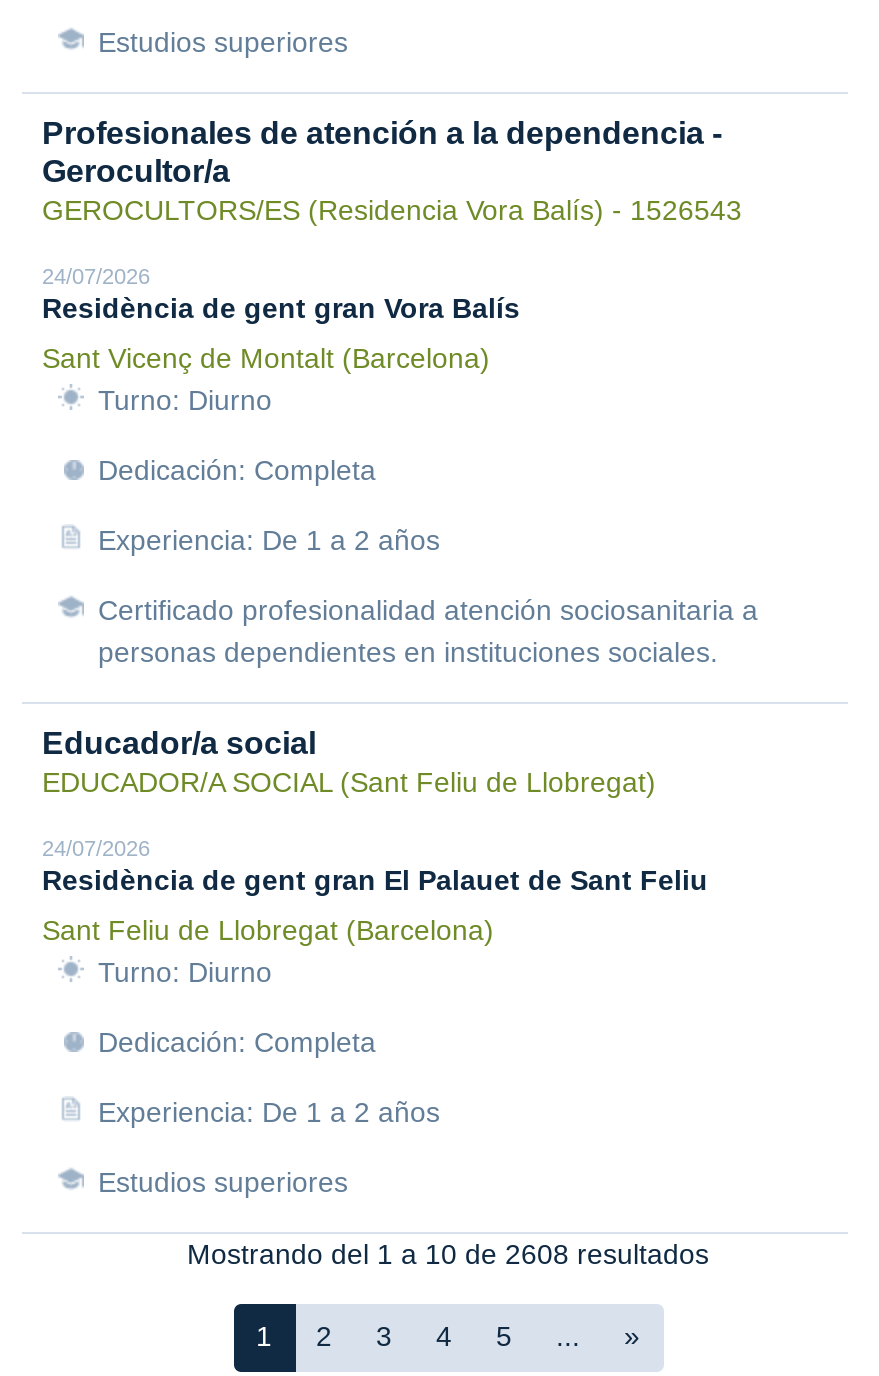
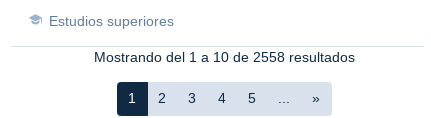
[42,116,758,1270] Profesionales de atención a la dependencia - | Gerocultor/a | GEROCULTORS/ES (Residencia Vora Balís) - 1526543 | 24/07/2026 | Residència de gent gran Vora Balís | Sant Vicenç de Montalt (Barcelona) | Turno: Diurno | Dedicación: Completa | Experiencia: De 1 a 2 años | Certificado profesionalidad atención sociosanitaria a | personas dependientes en instituciones sociales. | Educador/a social | EDUCADOR/A SOCIAL (Sant Feliu de Llobregat) | 24/07/2026 | Residència de gent gran El Palauet de Sant Feliu | Sant Feliu de Llobregat (Barcelona) | Turno: Diurno | Dedicación: Completa | Experiencia: De 1 a 2 años | Estudios superiores | Mostrando del 1 a 10 de 2608 resultados -> [93,49,354,65] Mostrando del 1 a 10 de 2558 resultados

